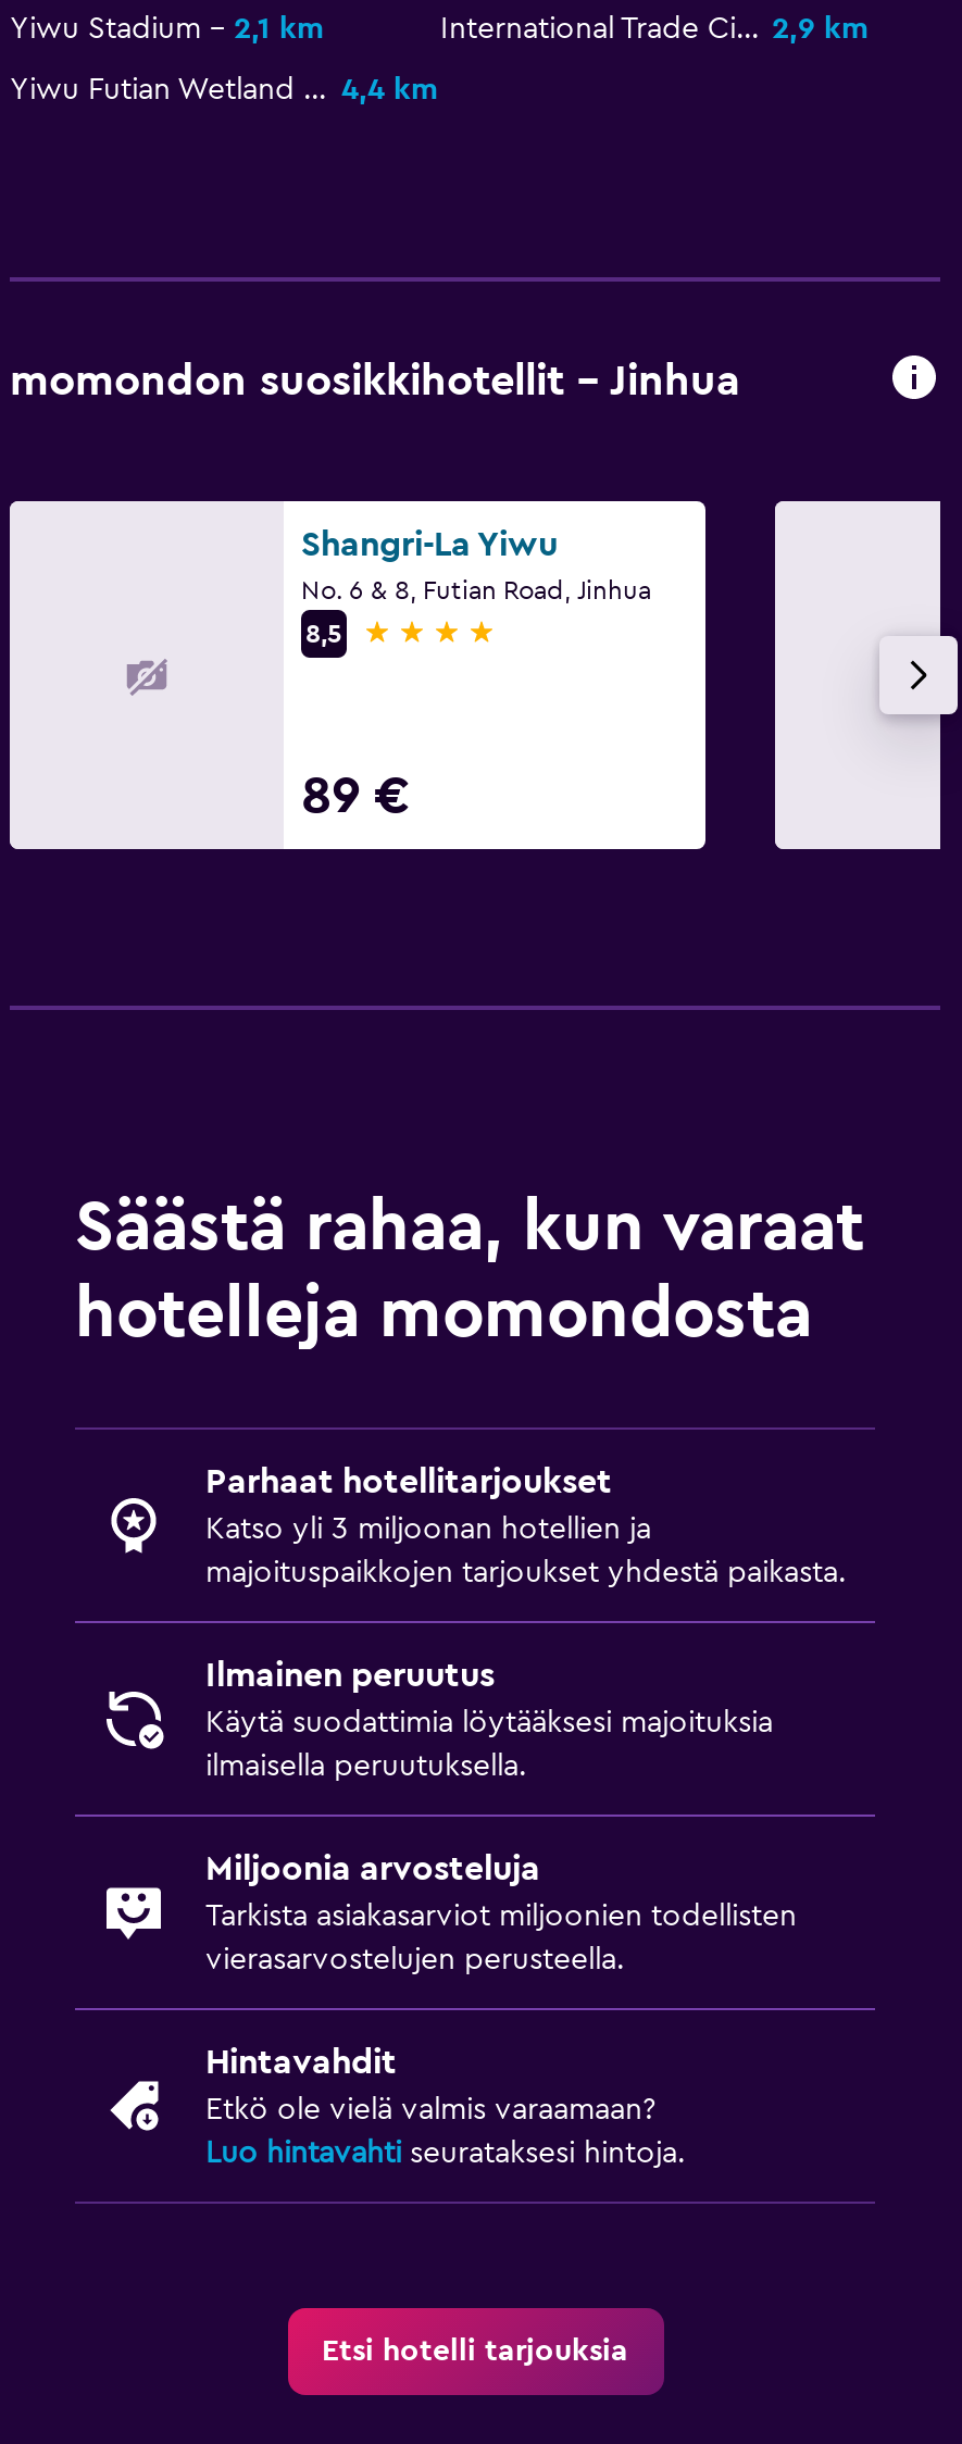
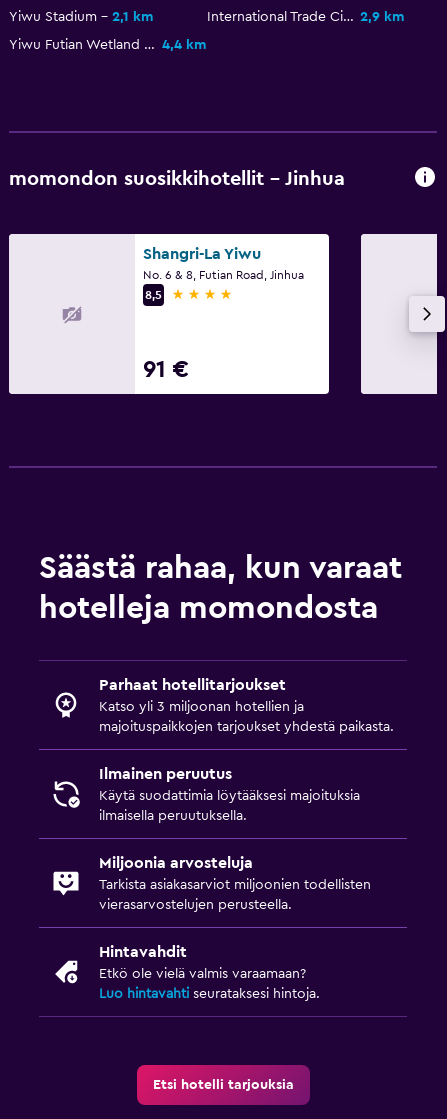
[301,770,410,822] 89 € -> [143,357,189,381] 91 €

